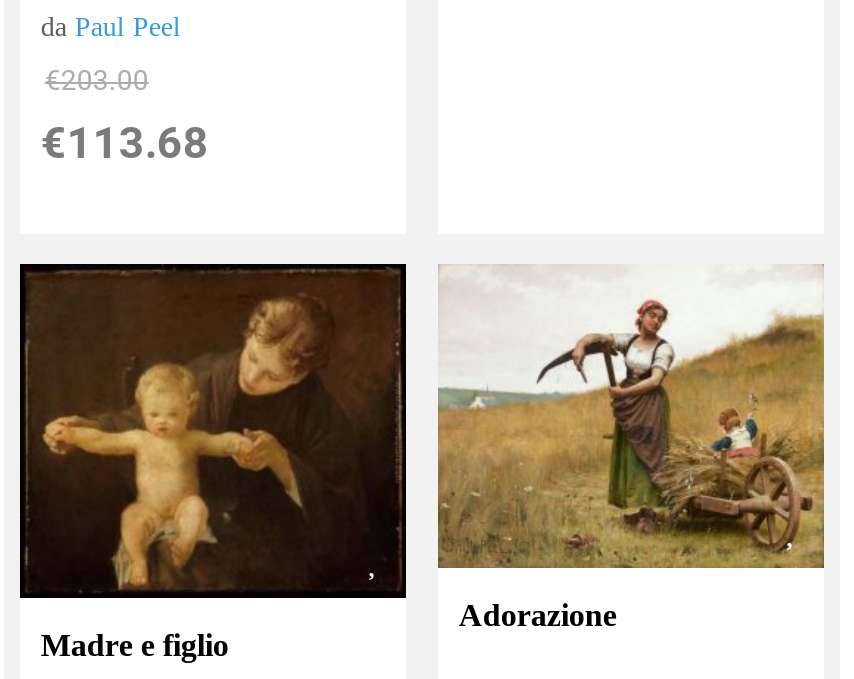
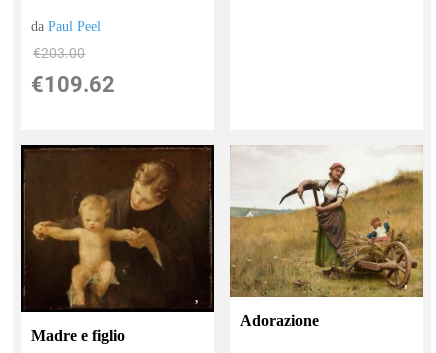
[41,119,209,169] €113.68 -> [31,72,115,97] €109.62

